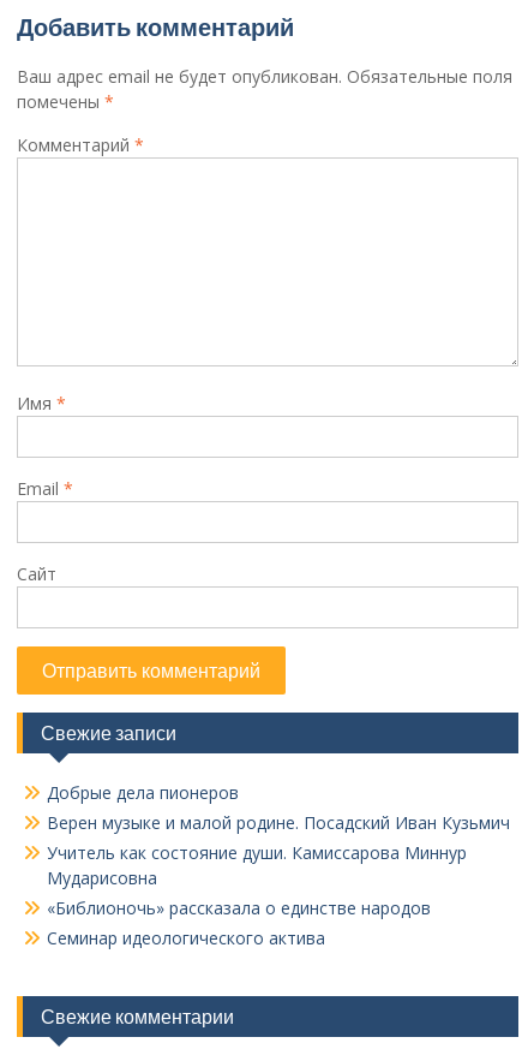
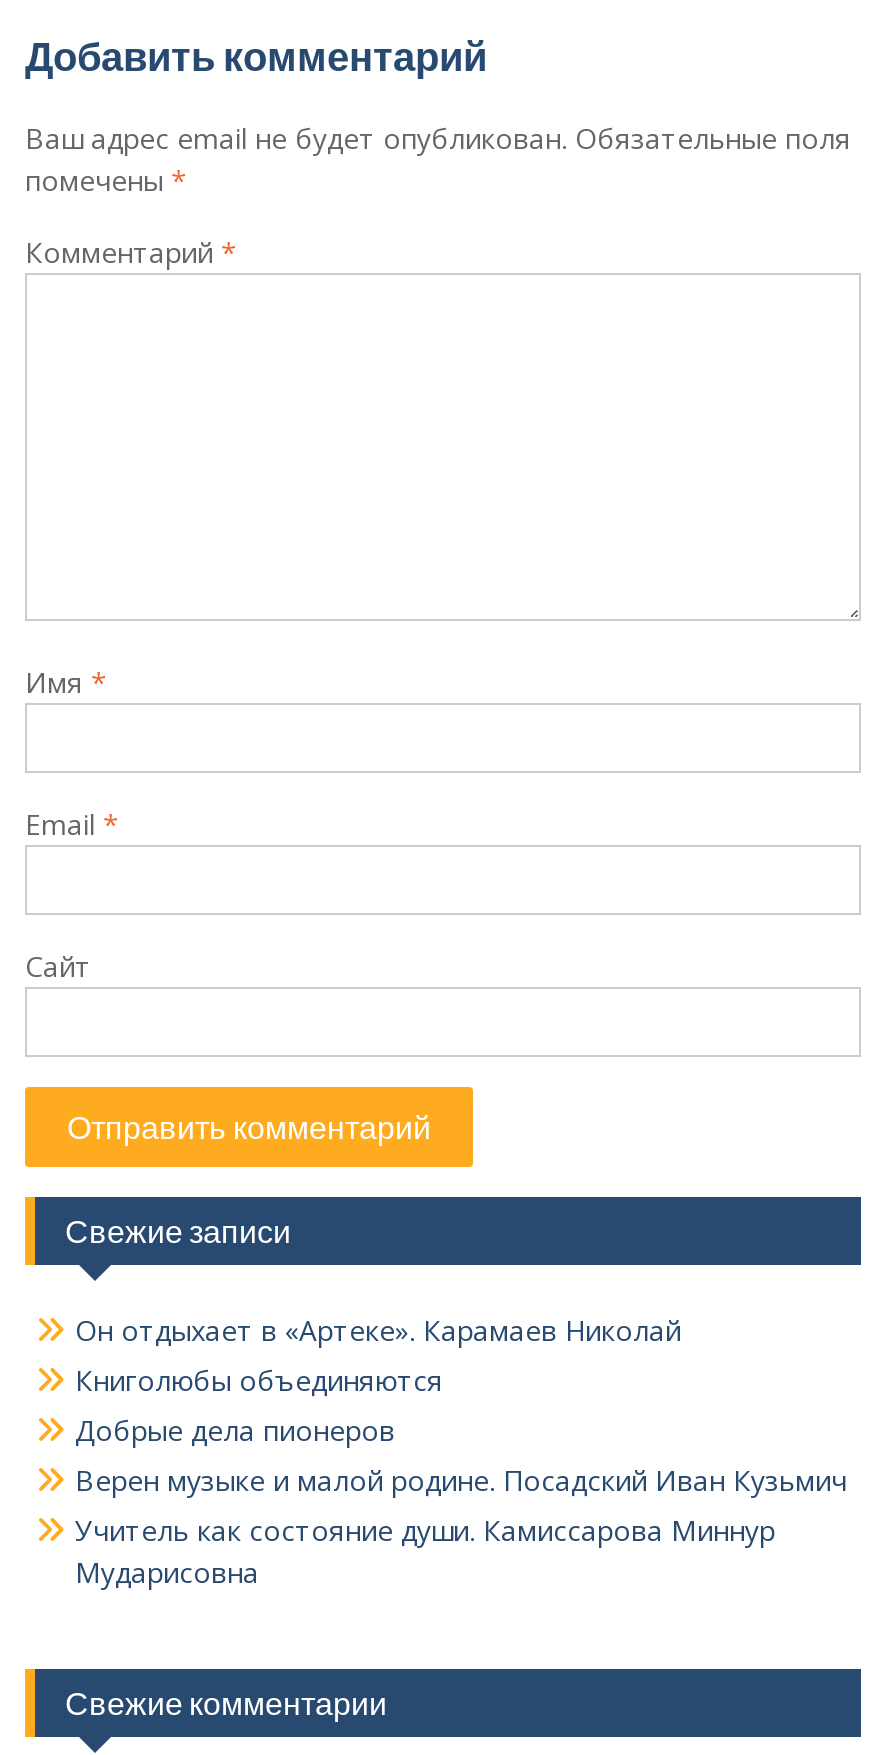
none -> [75,1310,681,1398] Он отдыхает в «Артеке». Карамаев Николай | Книголюбы объединяются
moved [47,780,510,889] -> [75,1410,847,1590]: Добрые дела пионеров | Верен музыке и малой родине. Посадский Иван Кузьмич | Учитель как состояние души. Камиссарова Миннур | Мударисовна
[47,896,431,949] «Библионочь» рассказала о единстве народов | Семинар идеологического актива -> none

